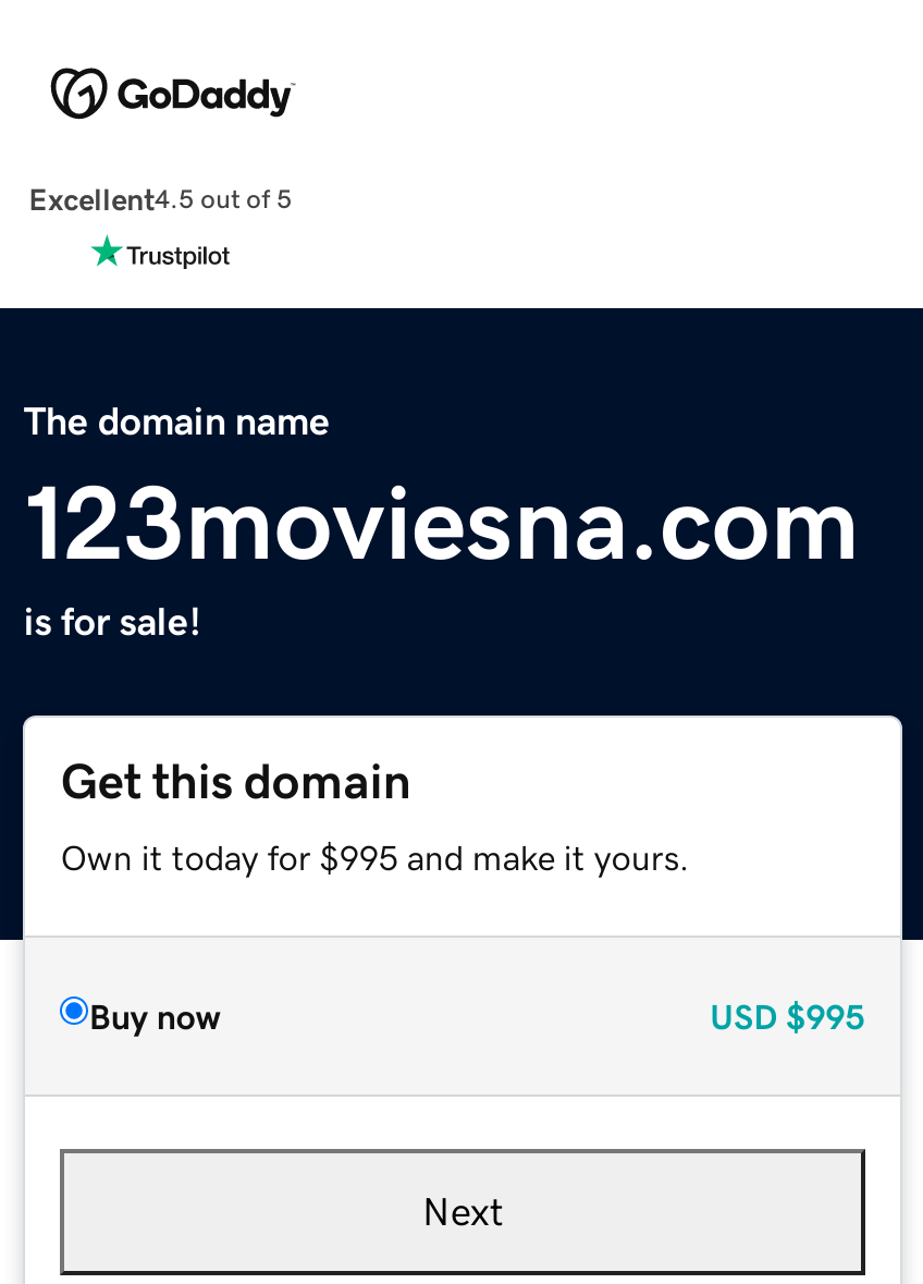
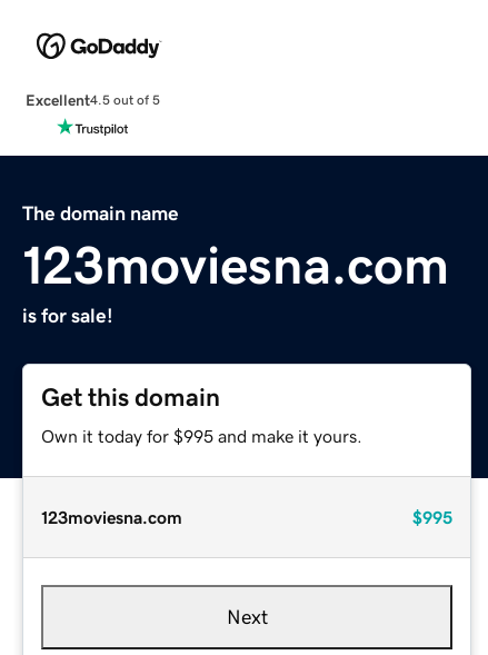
[89,998,864,1033] Buy now | USD $995 -> [42,508,452,526] 123moviesna.com | $995

